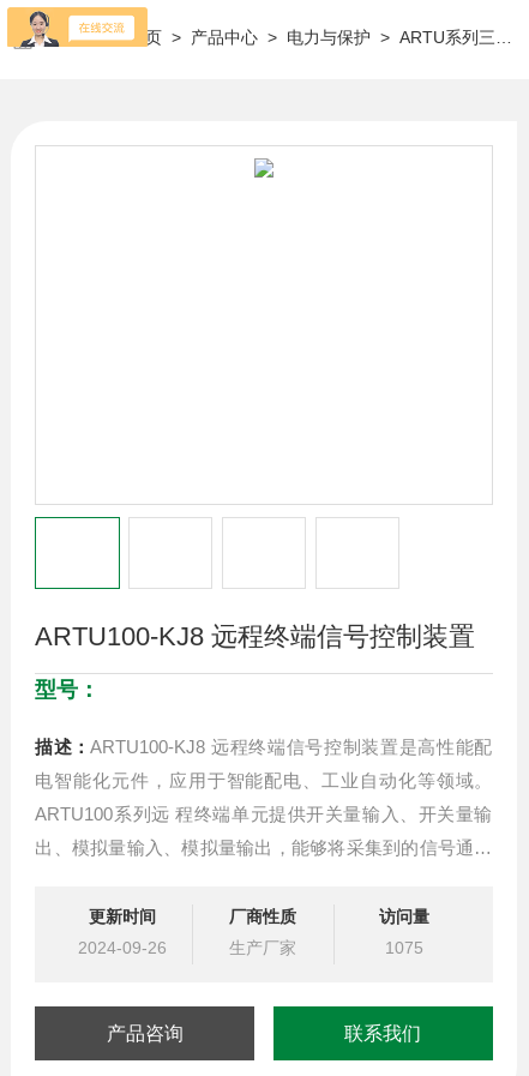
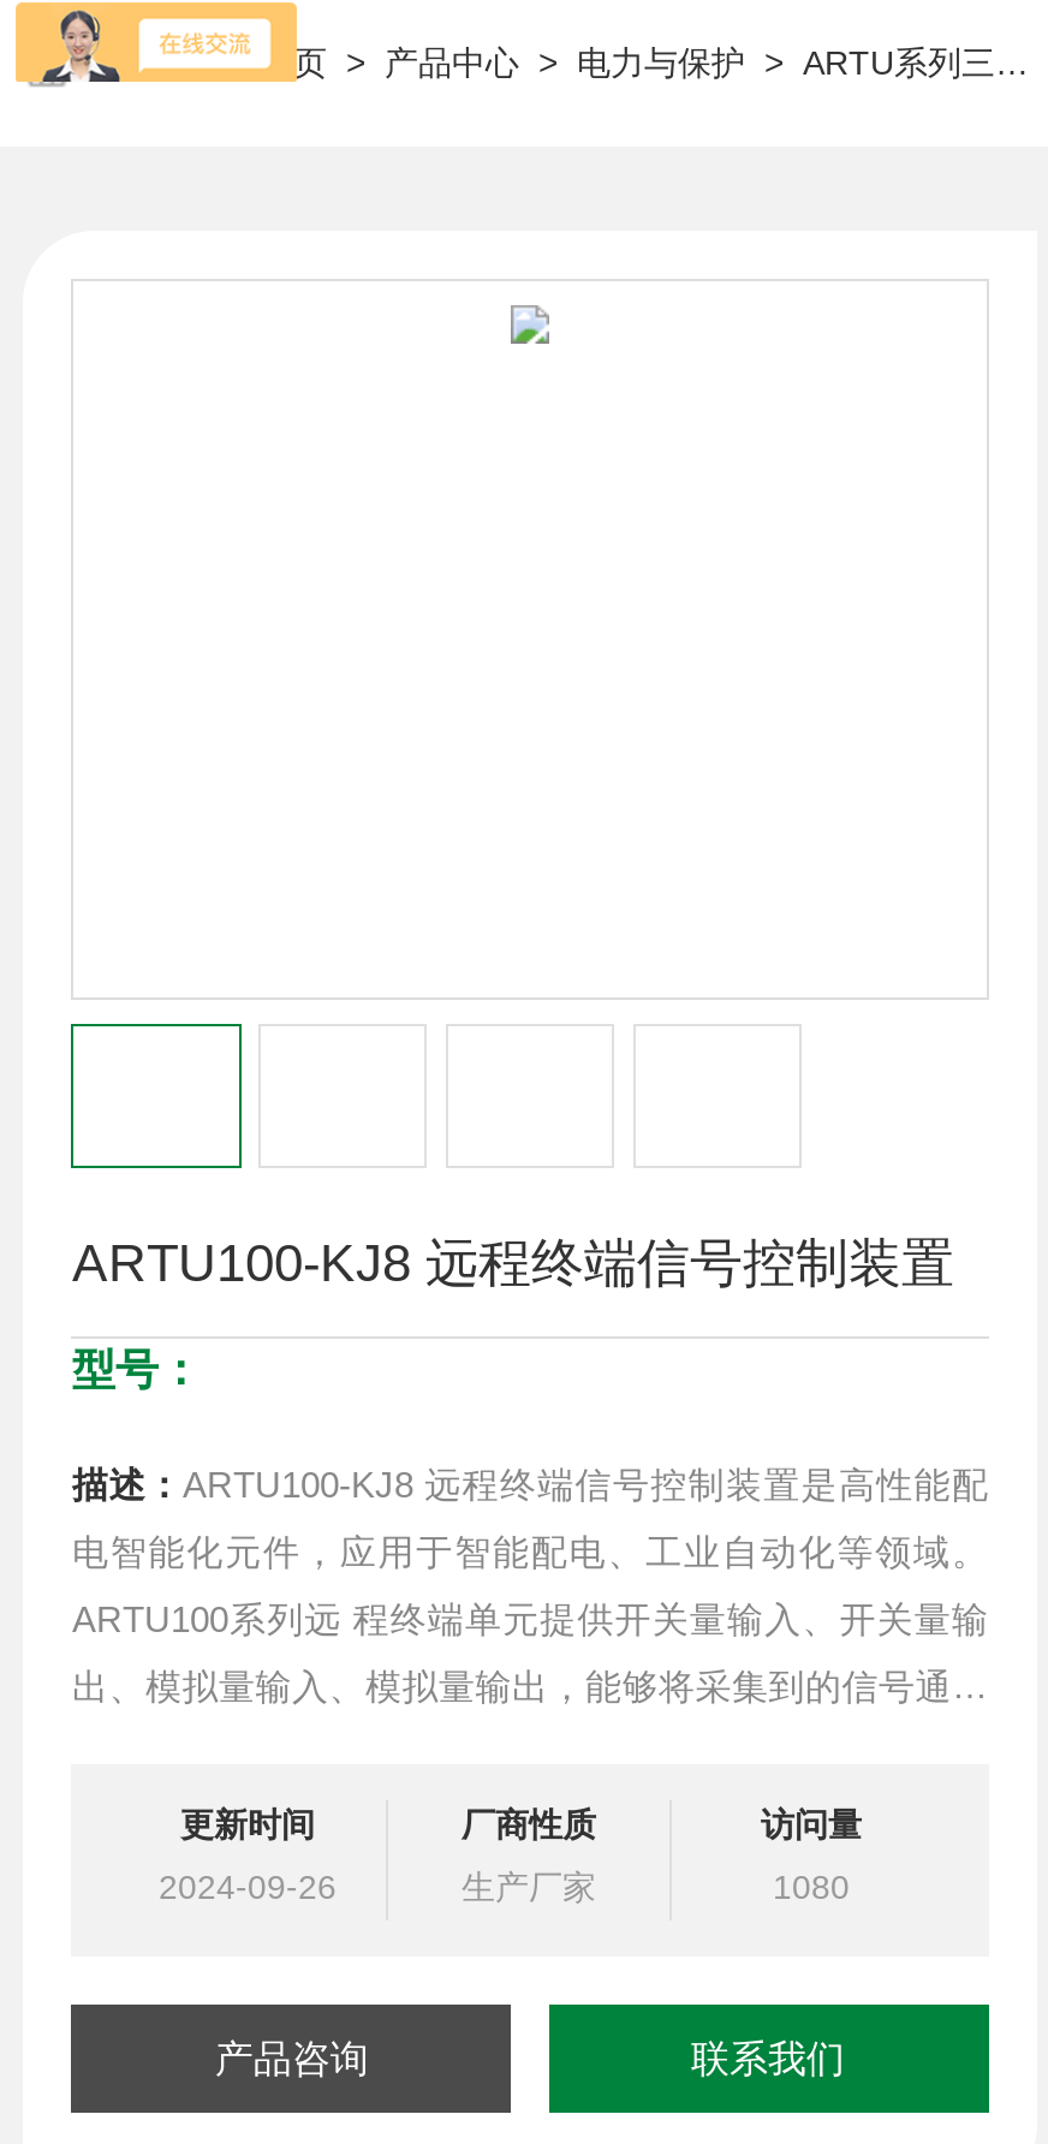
[385,938,423,957] 1075 -> [773,1867,850,1905] 1080

